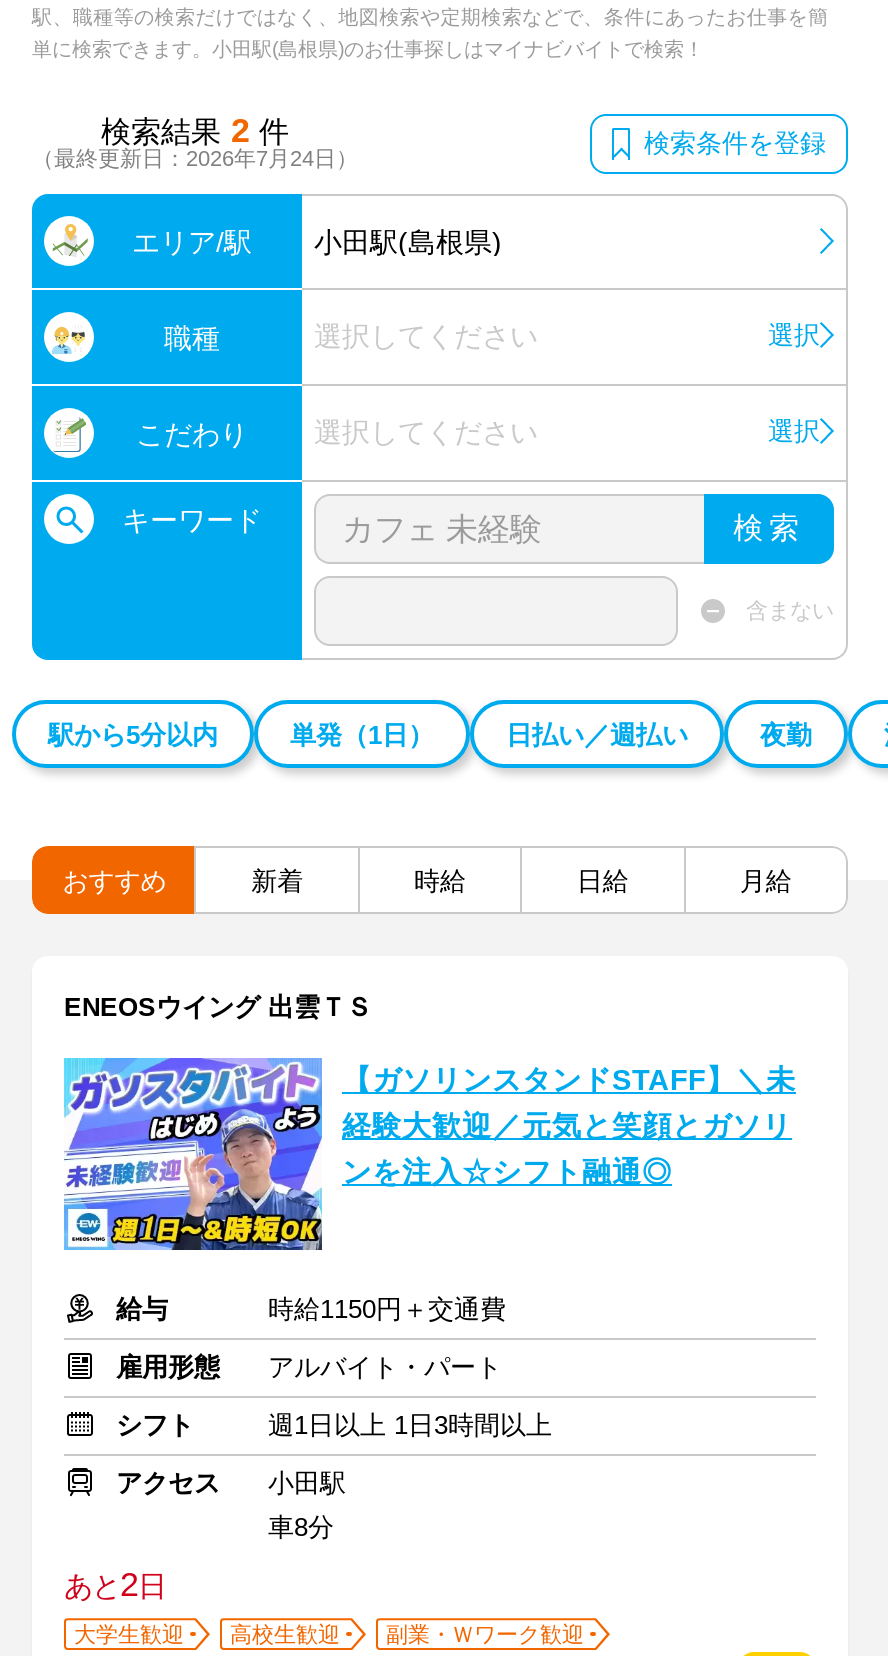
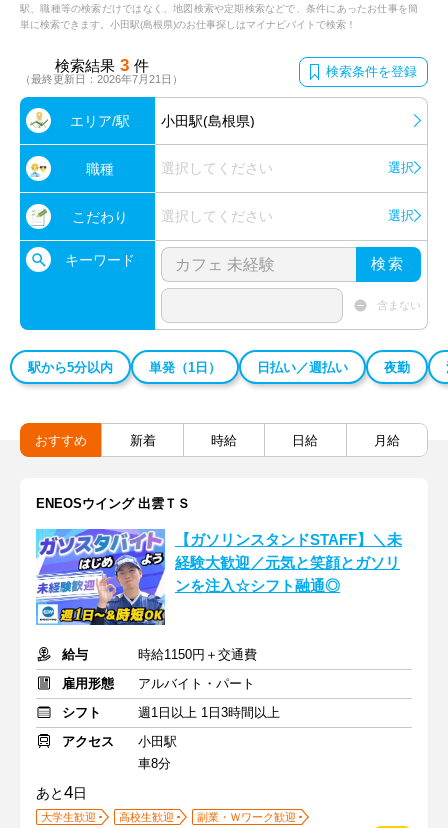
[101,112,289,150] 検索結果 2 件 -> [54,56,148,75] 検索結果 3 件
[32,146,358,170] （最終更新日：2026年7月24日） -> [20,73,183,85] （最終更新日：2026年7月21日）
[64,1566,166,1604] あと2日 -> [36,783,87,802] あと4日

